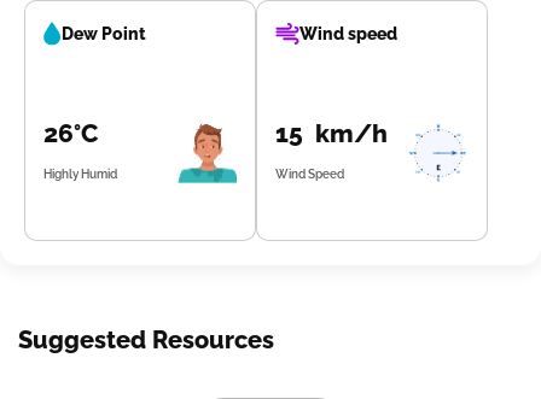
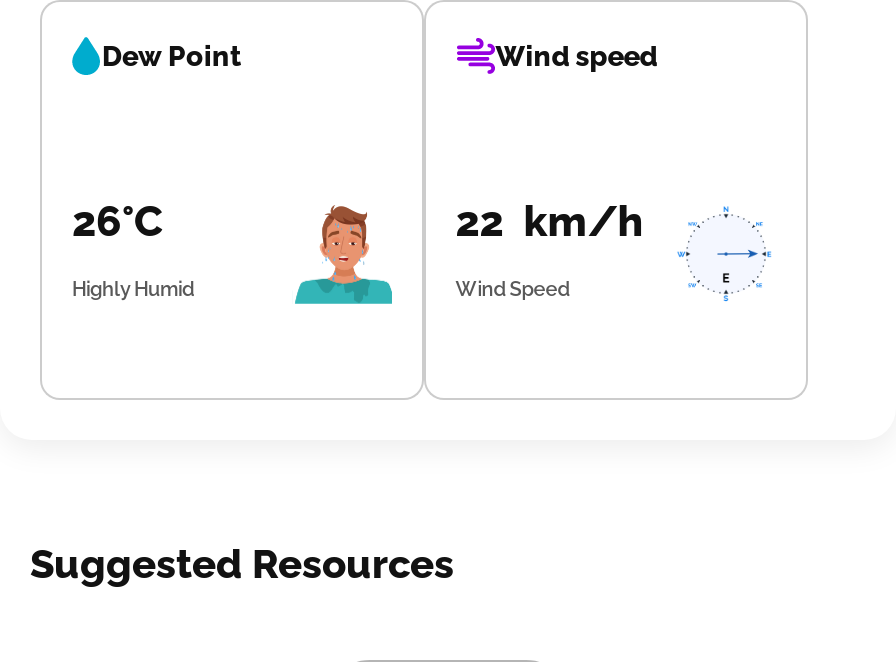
[275,118,387,148] 15 km/h -> [456,196,644,246] 22 km/h

